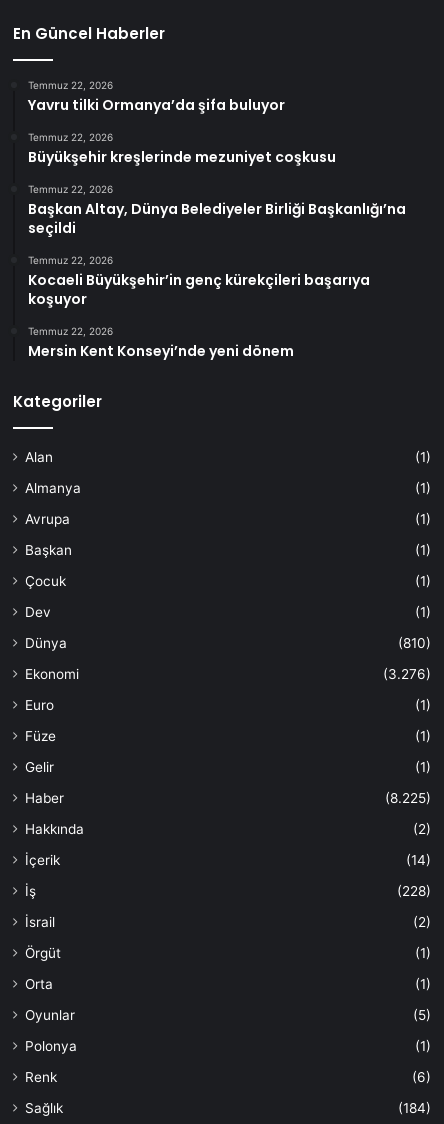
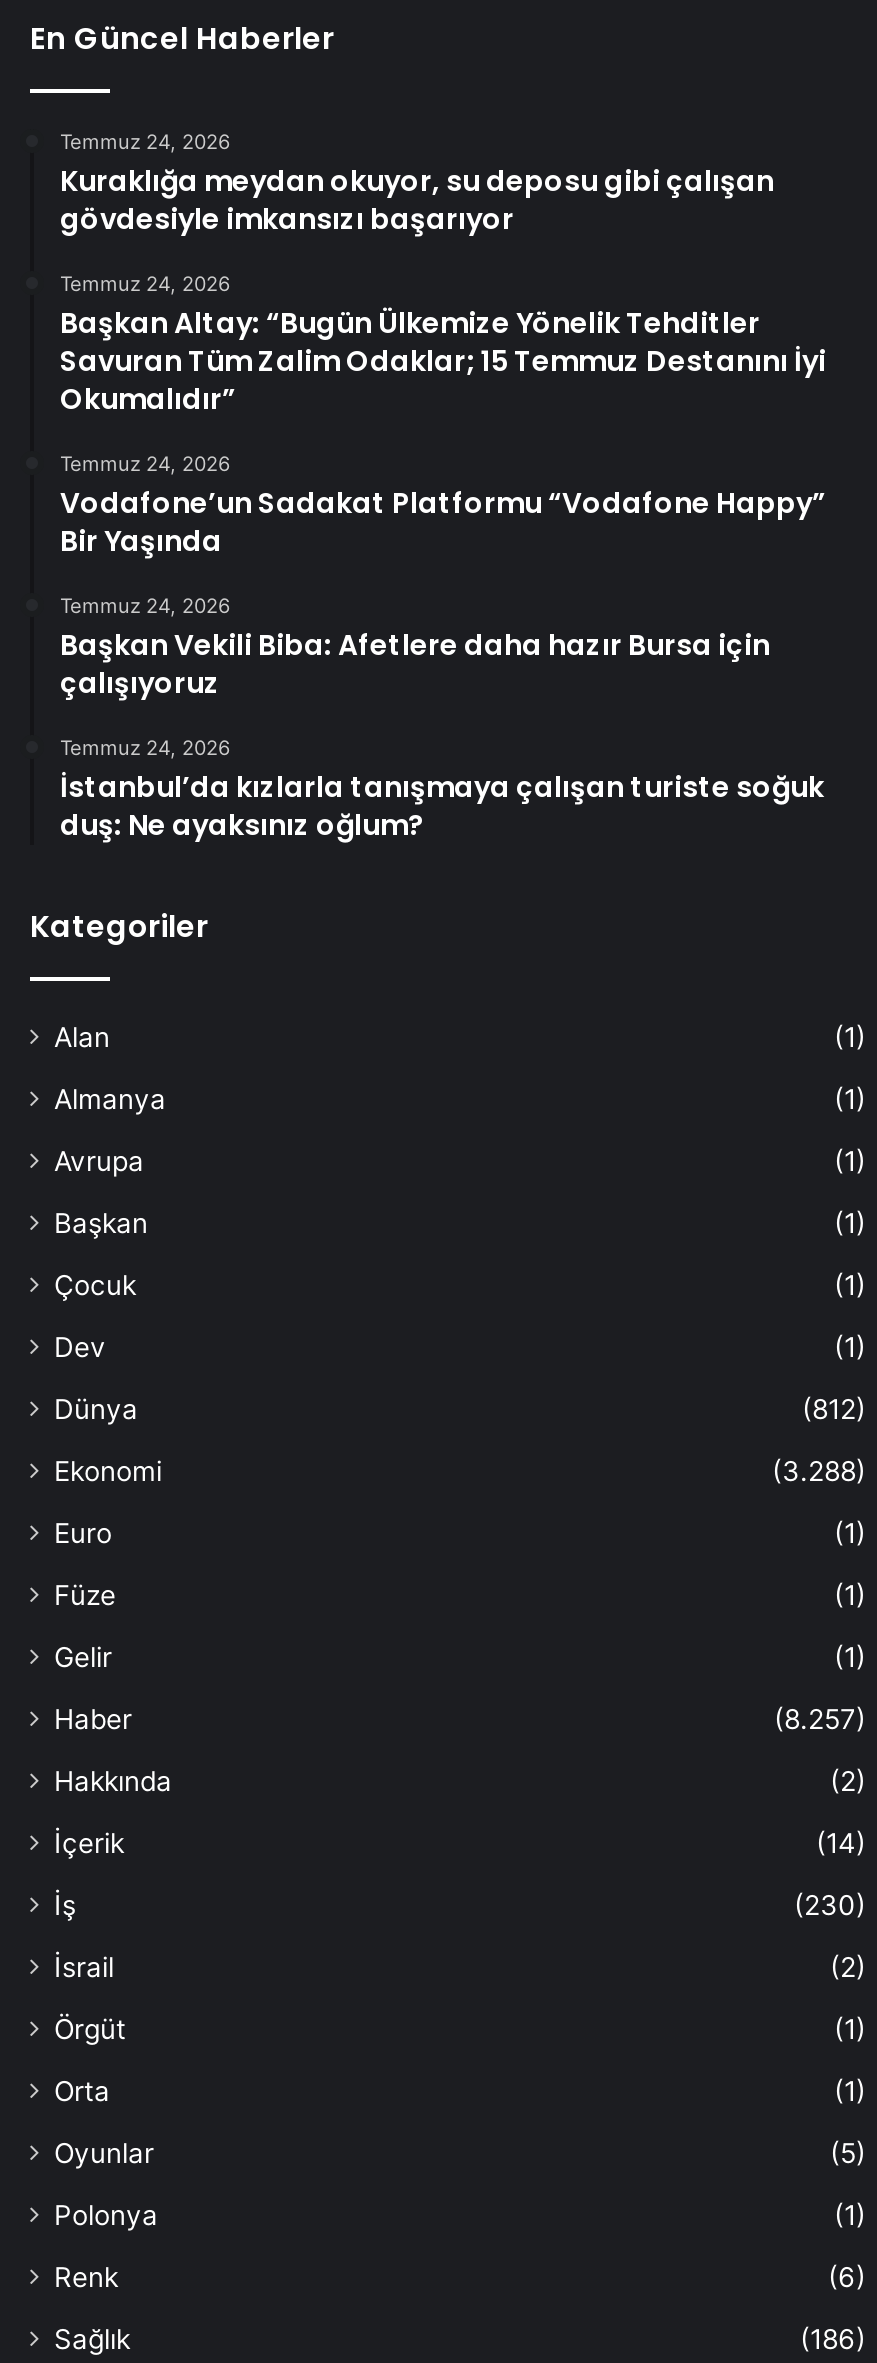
[28,78,285,114] Temmuz 22, 2026 | Yavru tilki Ormanya’da şifa buluyor -> [60,128,774,238] Temmuz 24, 2026 | Kuraklığa meydan okuyor, su deposu gibi çalışan | gövdesiyle imkansızı başarıyor
[28,130,336,166] Temmuz 22, 2026 | Büyükşehir kreşlerinde mezuniyet coşkusu -> [60,270,826,418] Temmuz 24, 2026 | Başkan Altay: “Bugün Ülkemize Yönelik Tehditler | Savuran Tüm Zalim Odaklar; 15 Temmuz Destanını İyi | Okumalıdır”
[28,182,406,237] Temmuz 22, 2026 | Başkan Altay, Dünya Belediyeler Birliği Başkanlığı’na | seçildi -> [60,450,826,560] Temmuz 24, 2026 | Vodafone’un Sadakat Platformu “Vodafone Happy” | Bir Yaşında
[28,253,370,308] Temmuz 22, 2026 | Kocaeli Büyükşehir’in genç kürekçileri başarıya | koşuyor -> [60,592,770,702] Temmuz 24, 2026 | Başkan Vekili Biba: Afetlere daha hazır Bursa için | çalışıyoruz
[28,324,294,360] Temmuz 22, 2026 | Mersin Kent Konseyi’nde yeni dönem -> [60,734,824,844] Temmuz 24, 2026 | İstanbul’da kızlarla tanışmaya çalışan turiste soğuk | duş: Ne ayaksınız oğlum?
[398,634,431,650] (810) -> [802,1392,866,1424] (812)
[383,665,431,681] (3.276) -> [772,1454,866,1486] (3.288)
[385,789,431,805] (8.225) -> [774,1702,866,1734] (8.257)
[397,882,431,898] (228) -> [794,1888,866,1920] (230)
[398,1099,431,1115] (184) -> [800,2322,866,2354] (186)

